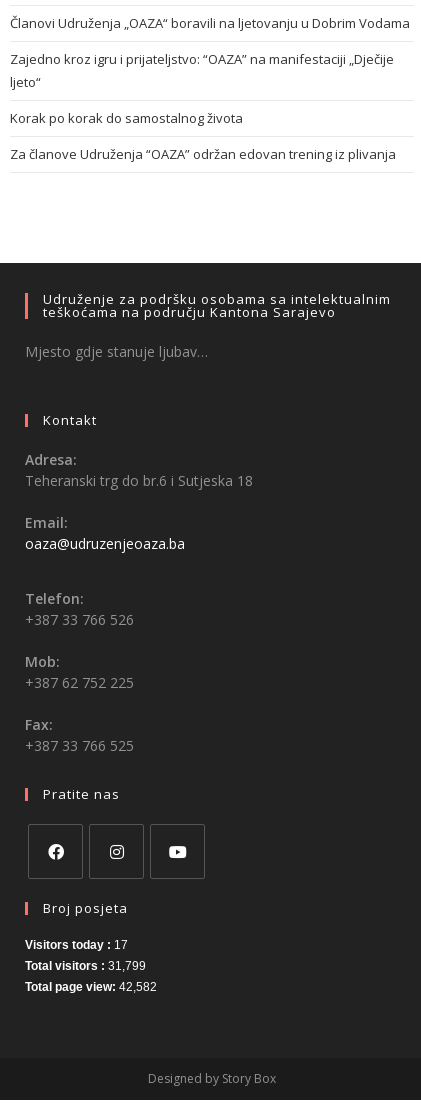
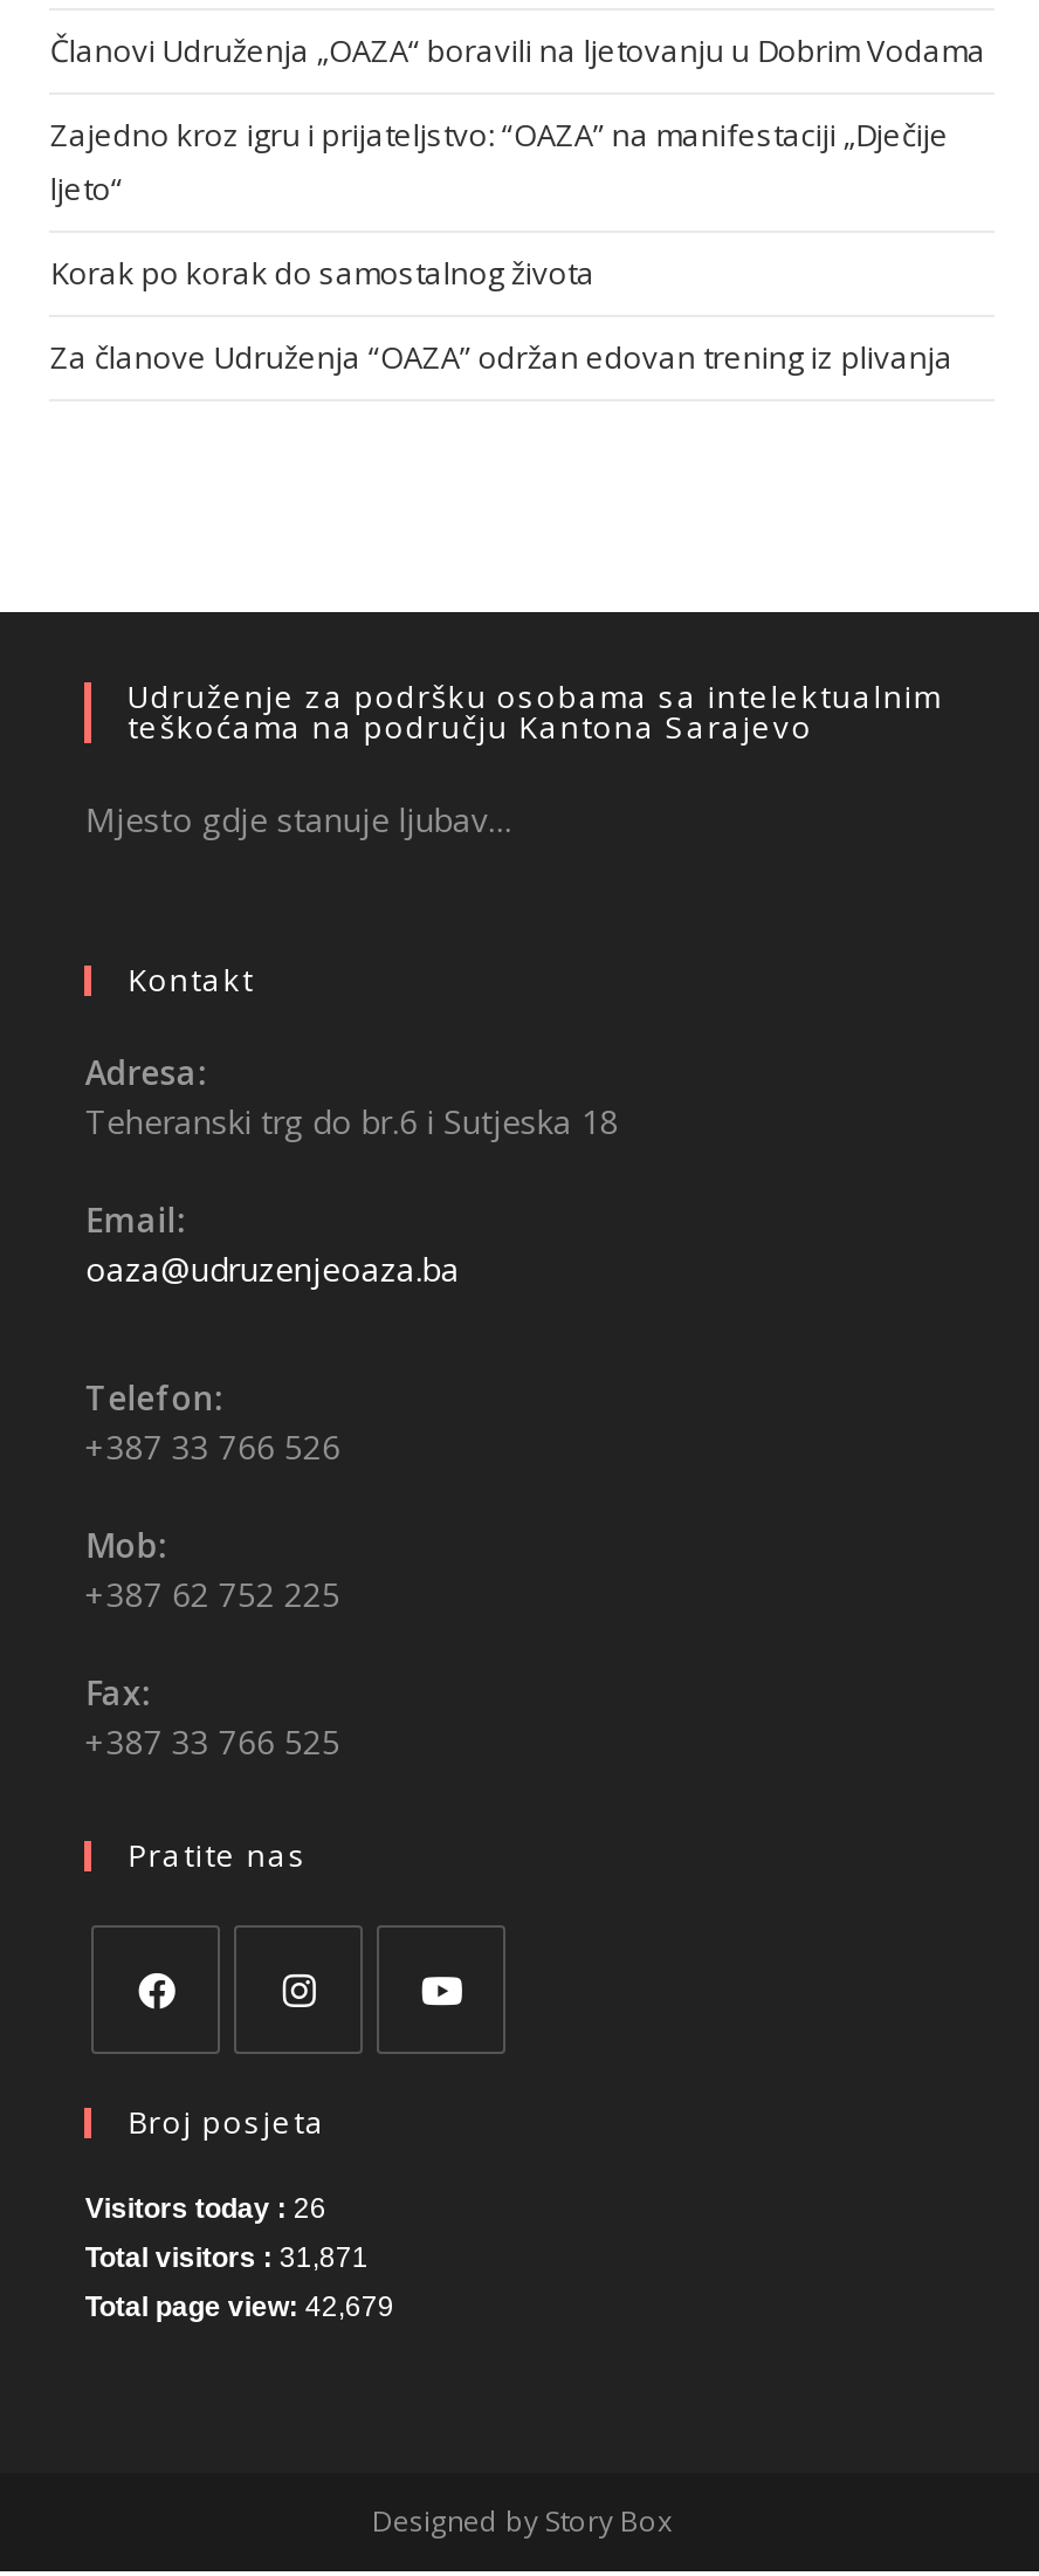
[25,938,128,952] Visitors today : 17 -> [85,2192,326,2225] Visitors today : 26
[25,959,146,973] Total visitors : 31,799 -> [85,2241,368,2274] Total visitors : 31,871
[25,980,157,994] Total page view: 42,582 -> [85,2290,394,2323] Total page view: 42,679

